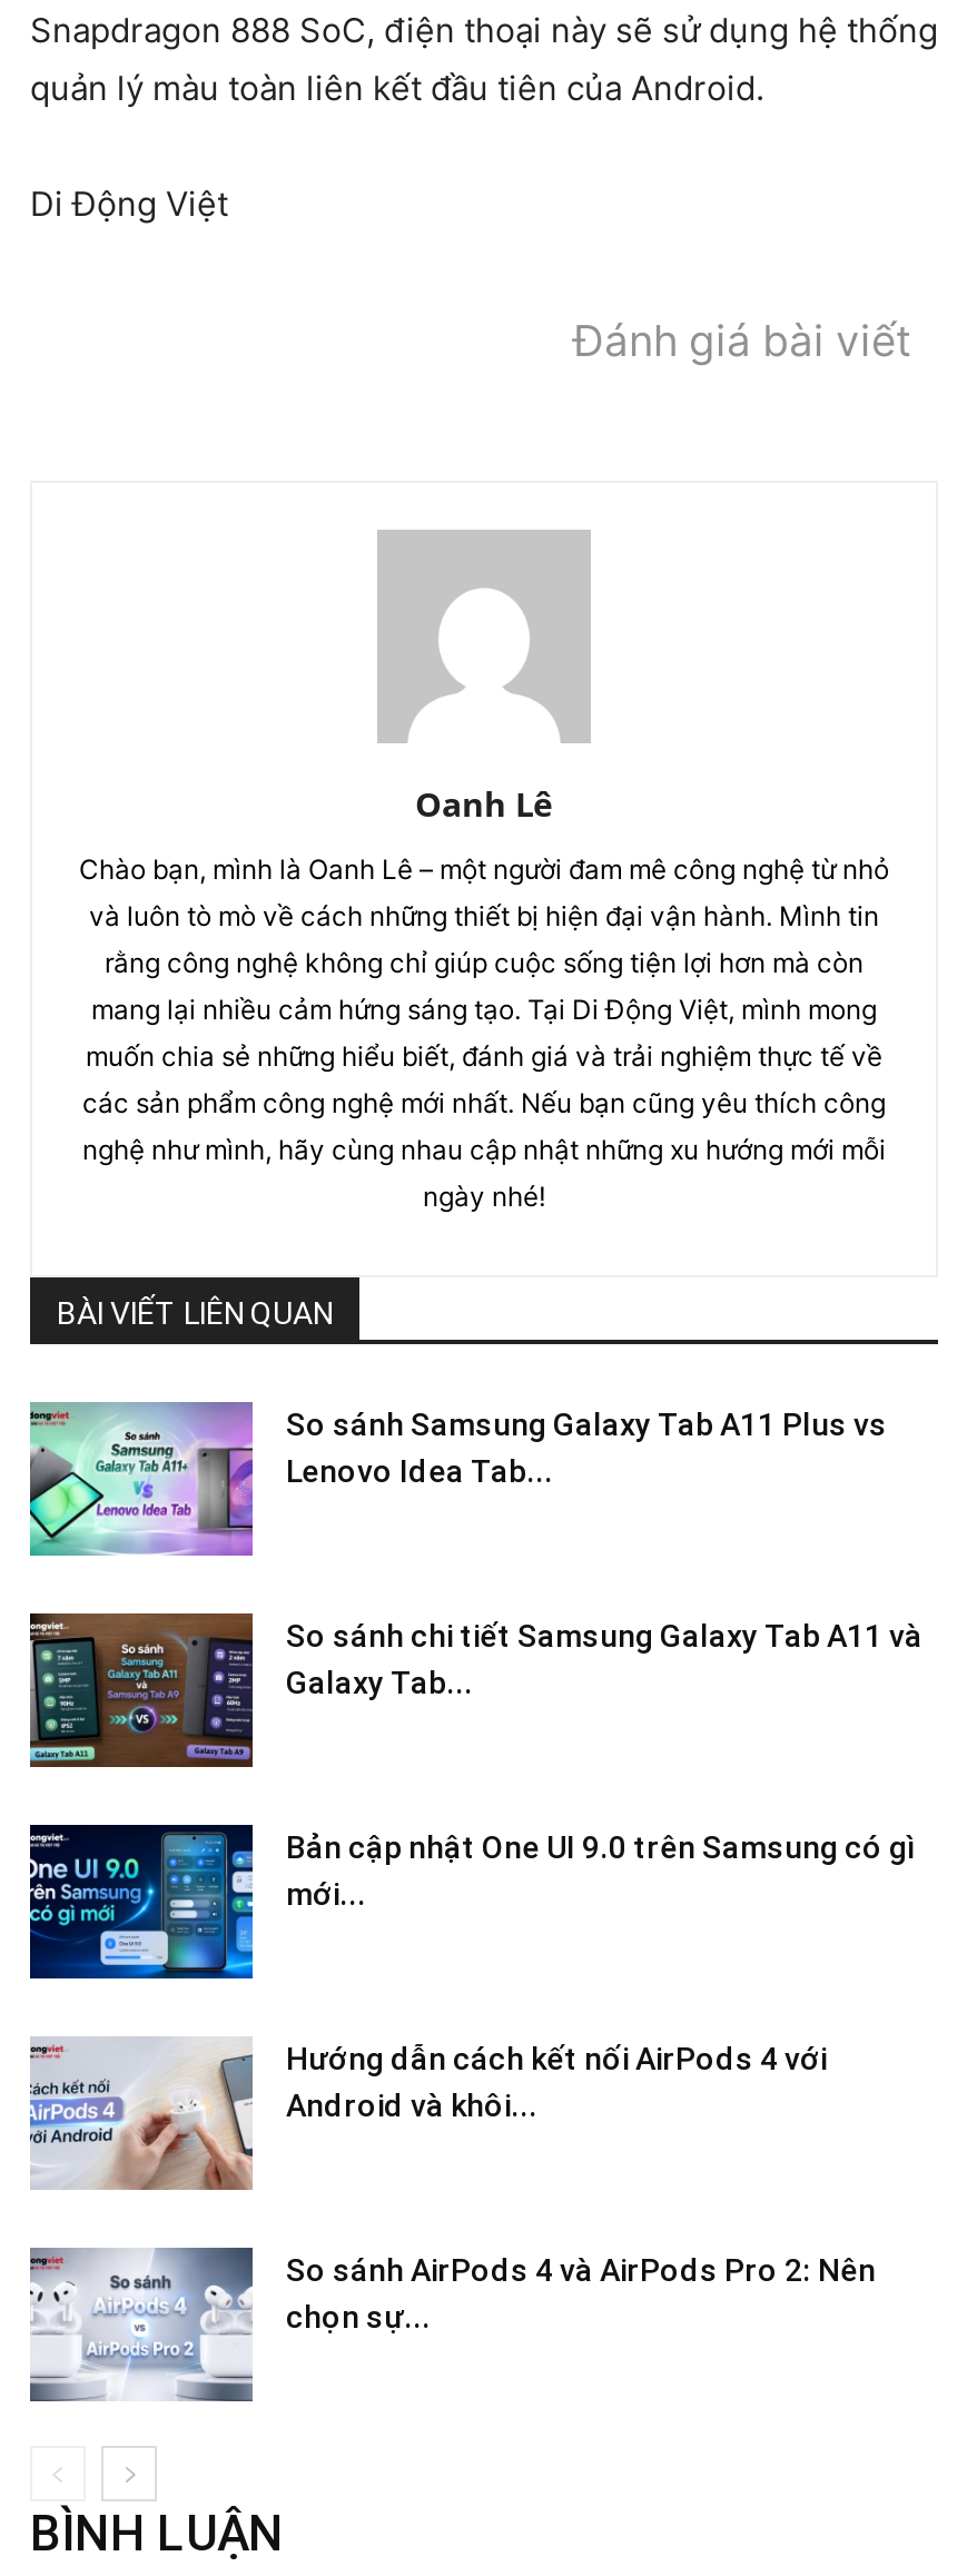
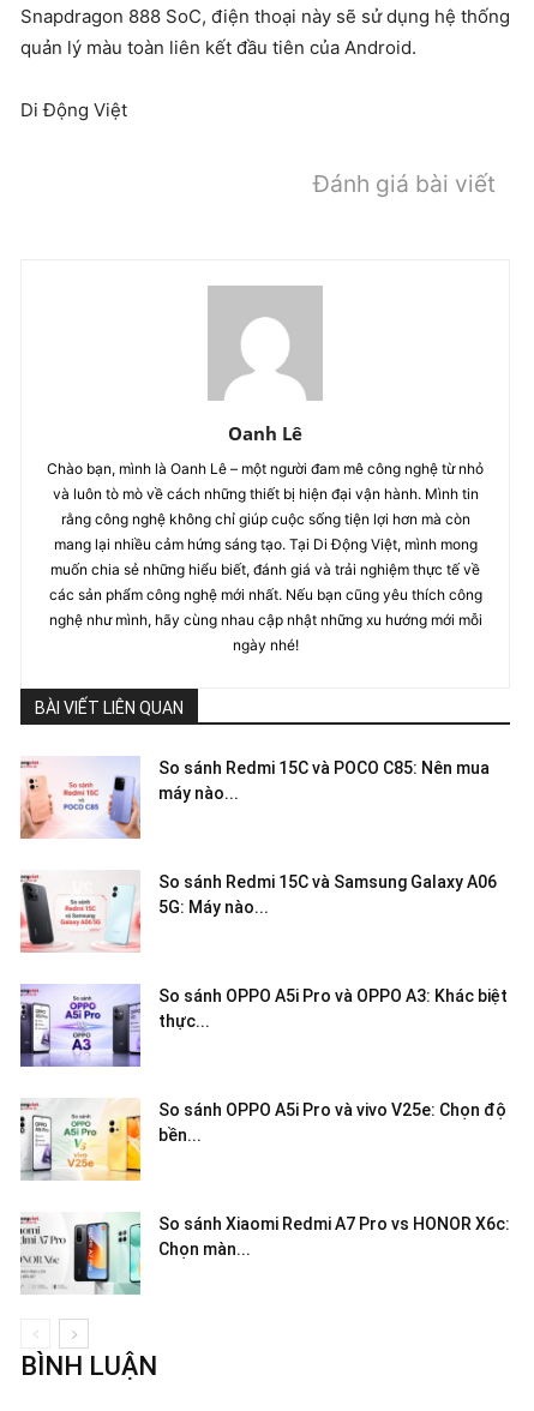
[28,1400,887,1558] [image] | So sánh Samsung Galaxy Tab A11 Plus vs | Lenovo Idea Tab... -> [19,756,490,840] [image] | So sánh Redmi 15C và POCO C85: Nên mua | máy nào...
[28,1611,922,1769] [image] | So sánh chi tiết Samsung Galaxy Tab A11 và | Galaxy Tab... -> [19,870,497,953] [image] | So sánh Redmi 15C và Samsung Galaxy A06 | 5G: Máy nào...
[28,1823,916,1981] [image] | Bản cập nhật One UI 9.0 trên Samsung có gì | mới... -> [19,984,508,1068] [image] | So sánh OPPO A5i Pro và OPPO A3: Khác biệt | thực...
[28,2039,827,2192] [image] | Hướng dẫn cách kết nối AirPods 4 với | Android và khôi... -> [19,1100,506,1182] [image] | So sánh OPPO A5i Pro và vivo V25e: Chọn độ | bền...
[30,2246,876,2404] [image] | So sánh AirPods 4 và AirPods Pro 2: Nên | chọn sự... -> [19,1212,510,1295] [image] | So sánh Xiaomi Redmi A7 Pro vs HONOR X6c: | Chọn màn...

